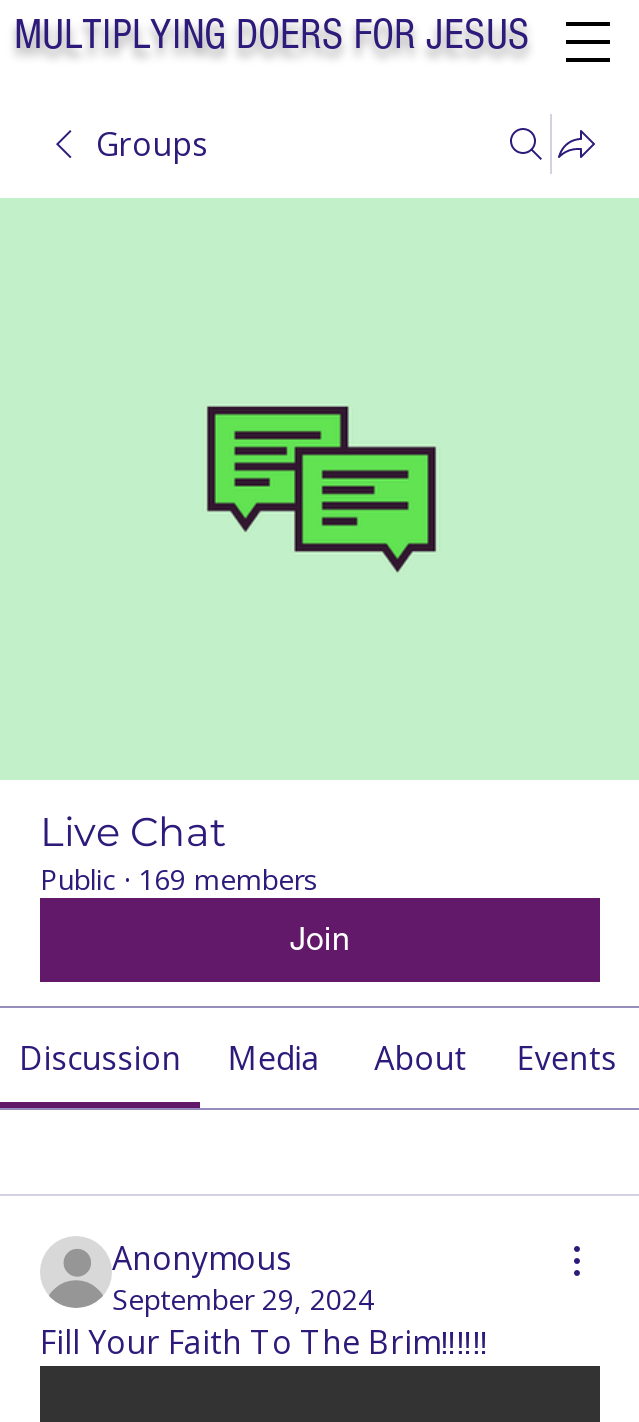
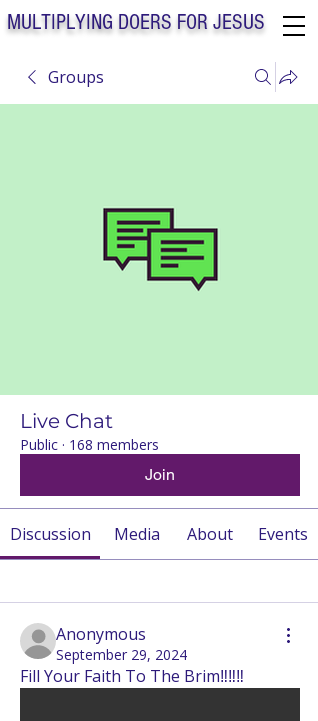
[40,860,318,898] Public · 169 members -> [20,435,159,454] Public · 168 members

